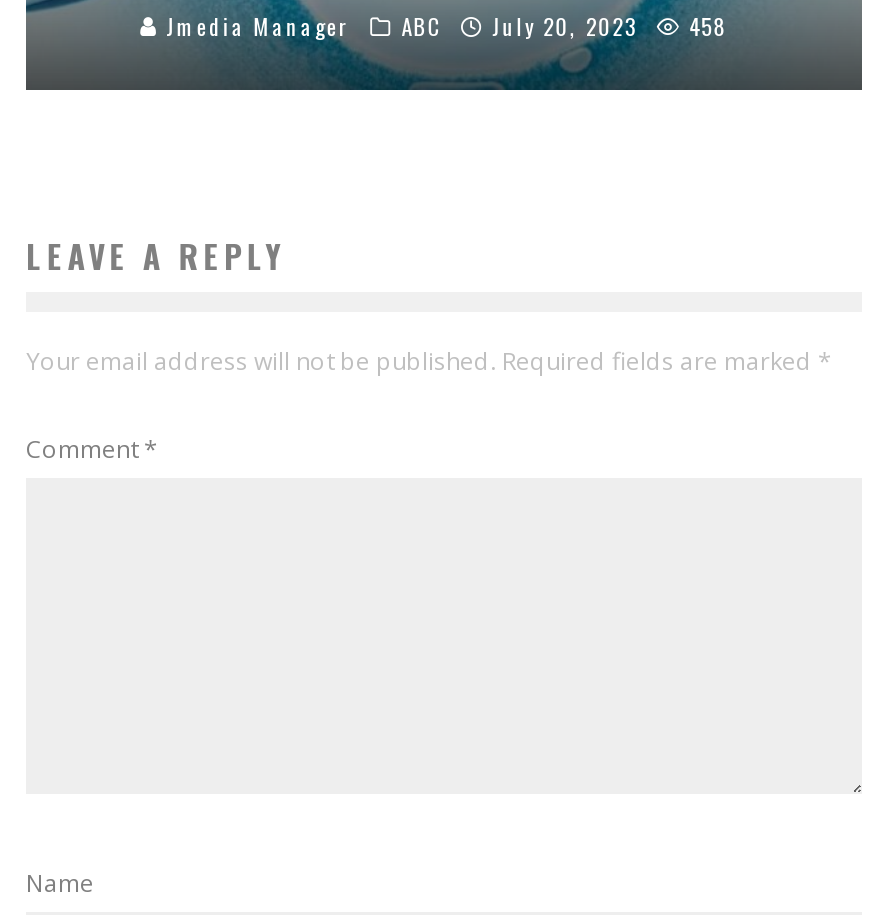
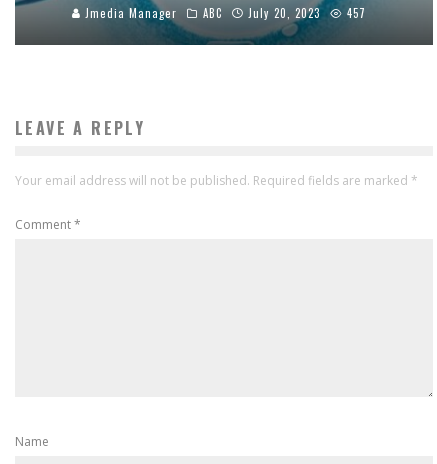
[158,9,728,41] Jmedia Manager ABC July 20, 2023 458 -> [81,5,366,21] Jmedia Manager ABC July 20, 2023 457

